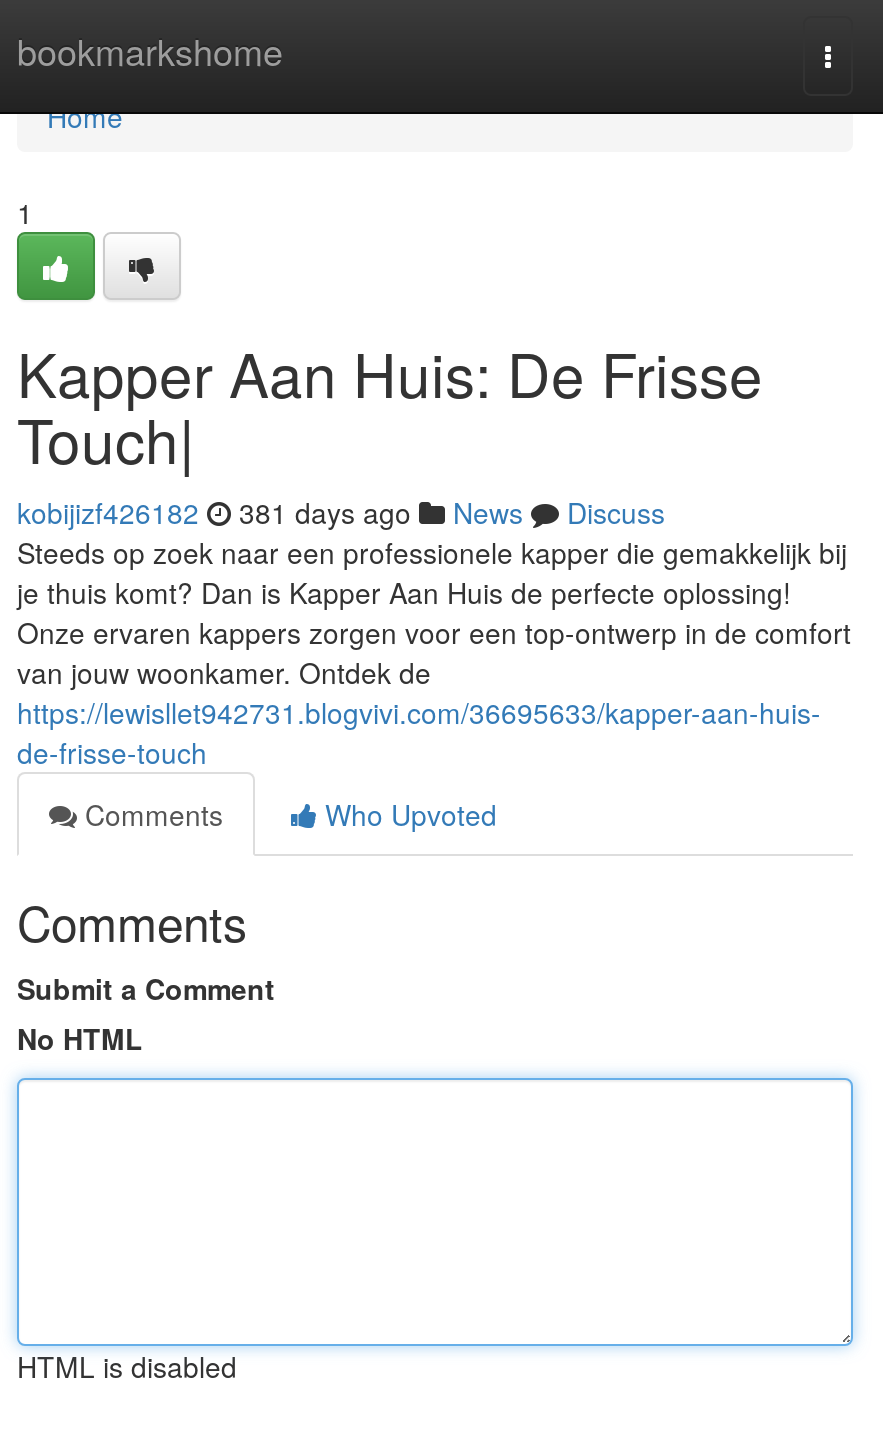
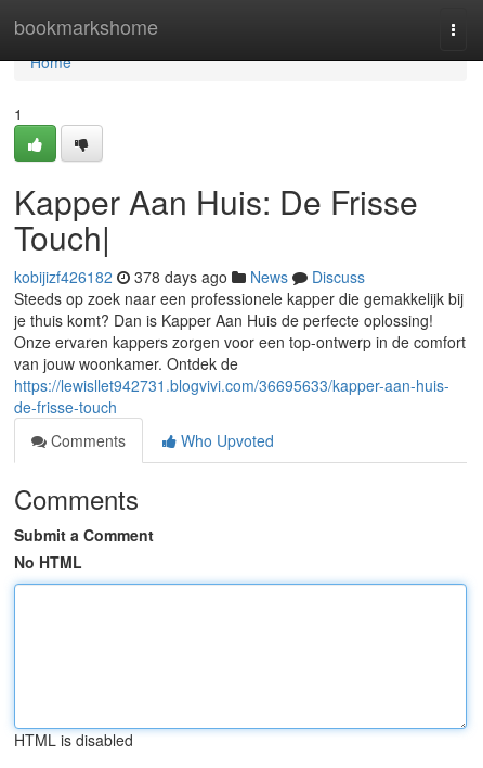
[17,492,665,532] kobijizf426182 381 days ago News Discuss -> [14,266,365,287] kobijizf426182 378 days ago News Discuss

